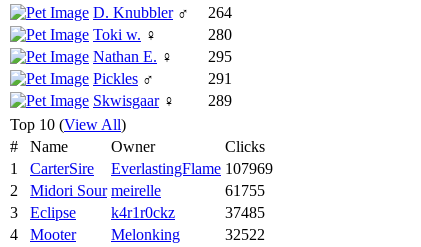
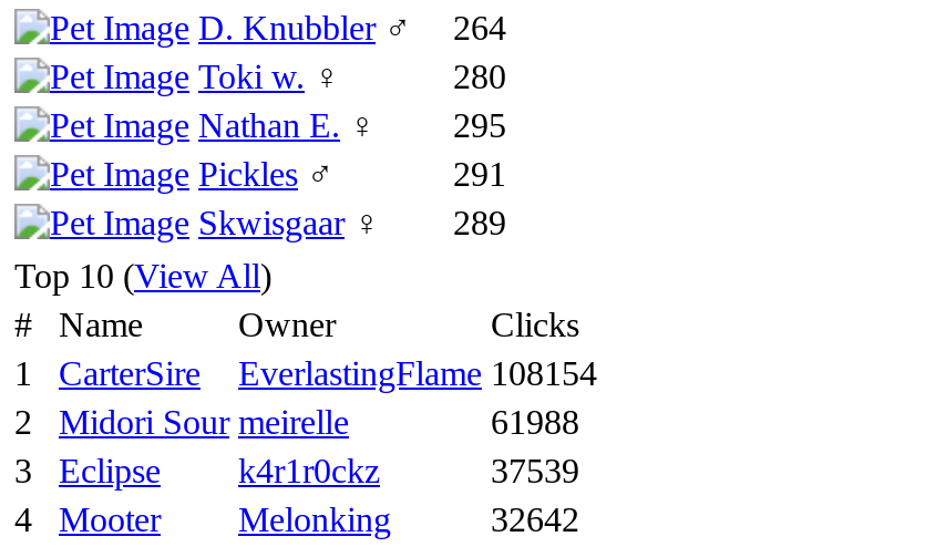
[111,160,273,177] EverlastingFlame 107969 -> [238,354,597,392] EverlastingFlame 108154
[225,182,265,199] 61755 -> [491,403,579,440] 61988
[225,204,265,221] 37485 -> [491,452,579,489] 37539
[225,226,265,243] 32522 -> [491,500,579,538] 32642

